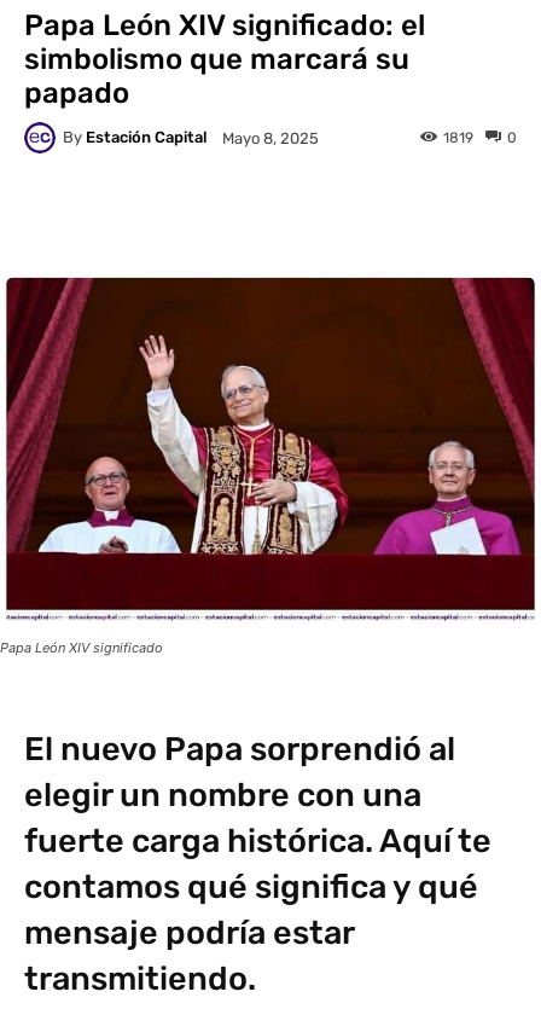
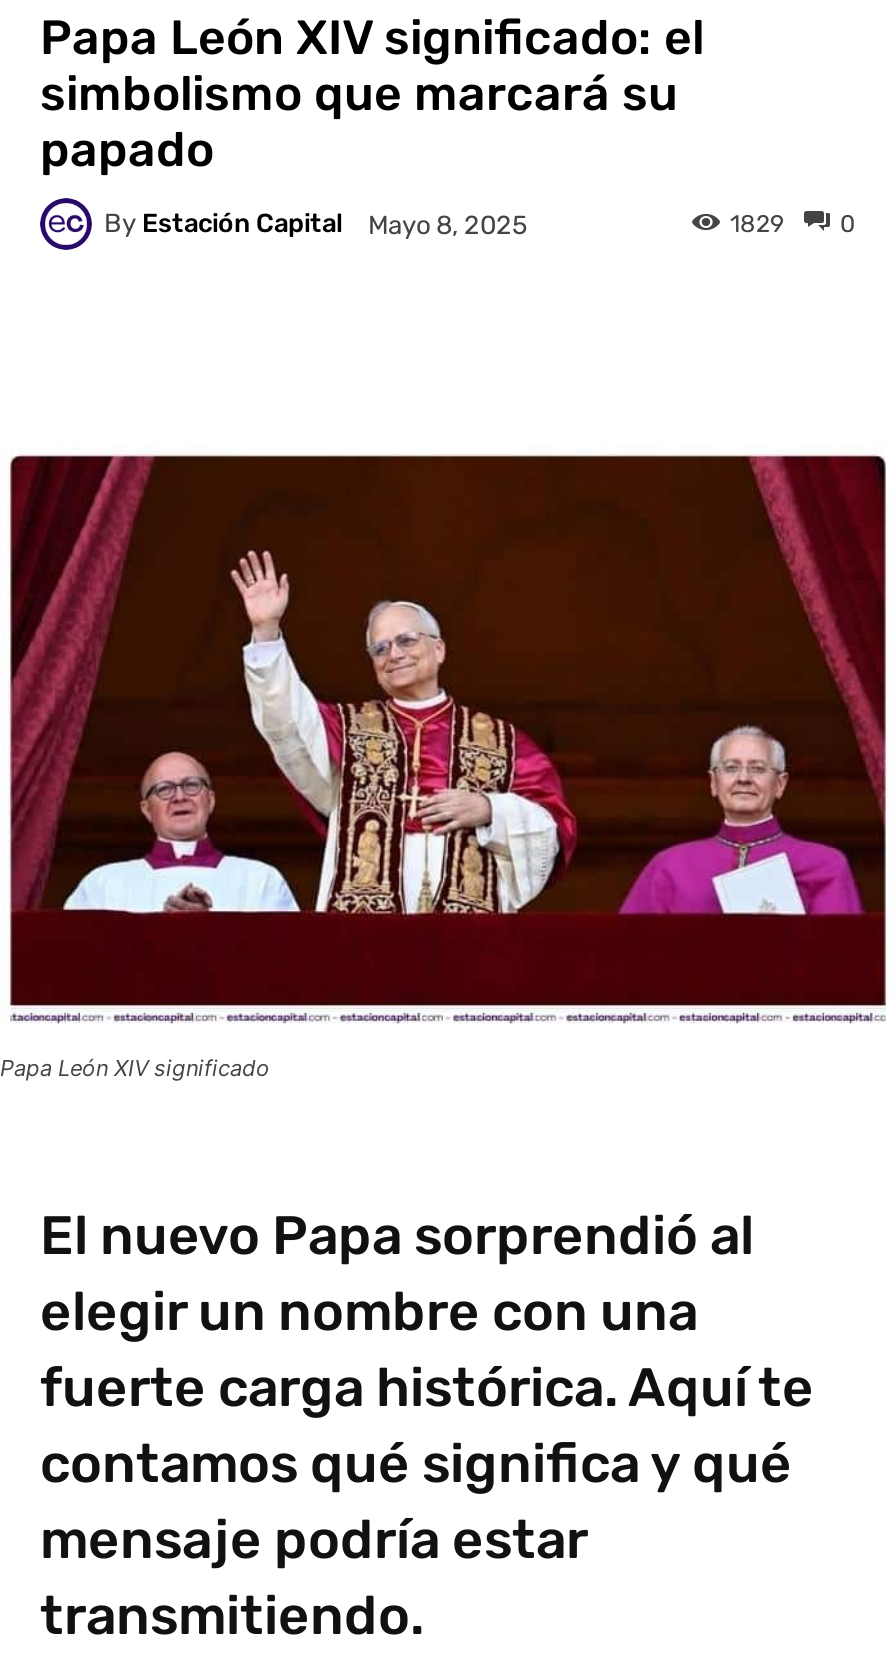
[443,129,517,146] 1819 0 -> [730,210,856,238] 1829 0

